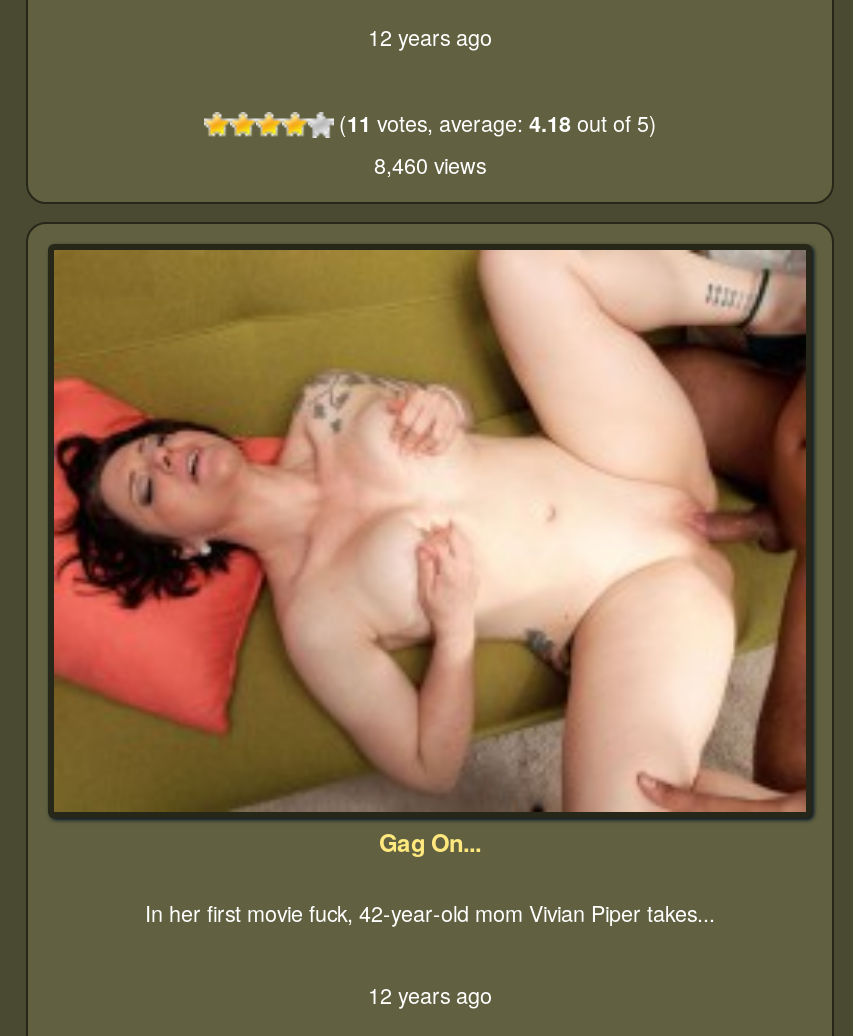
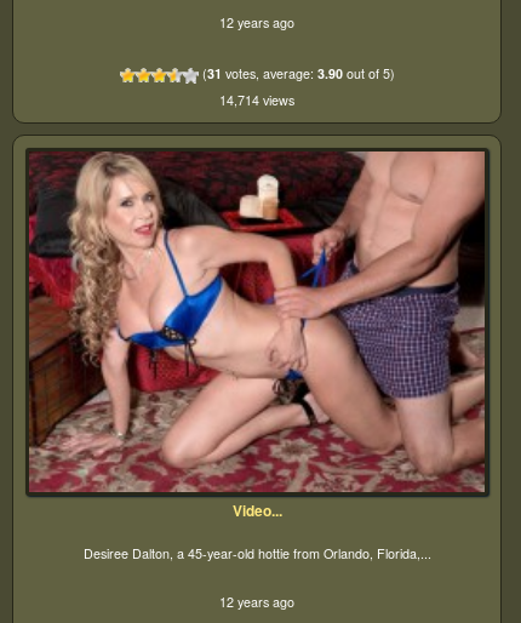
[333,107,657,179] (11 votes, average: 4.18 out of 5) | 8,460 views -> [198,65,394,109] (31 votes, average: 3.90 out of 5) | 14,714 views
[52,248,808,860] [image] | Gag On... -> [29,152,486,521] [image] | Video...
[145,898,715,928] In her first movie fuck, 42-year-old mom Vivian Piper takes... -> [83,544,431,562] Desiree Dalton, a 45-year-old hottie from Orlando, Florida,...

